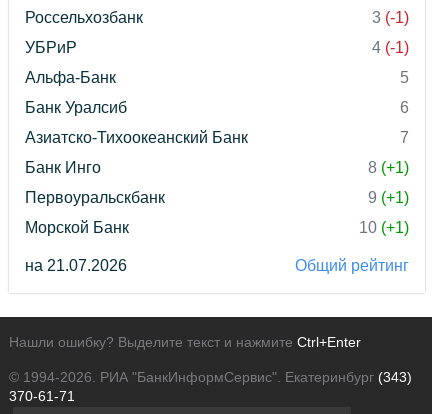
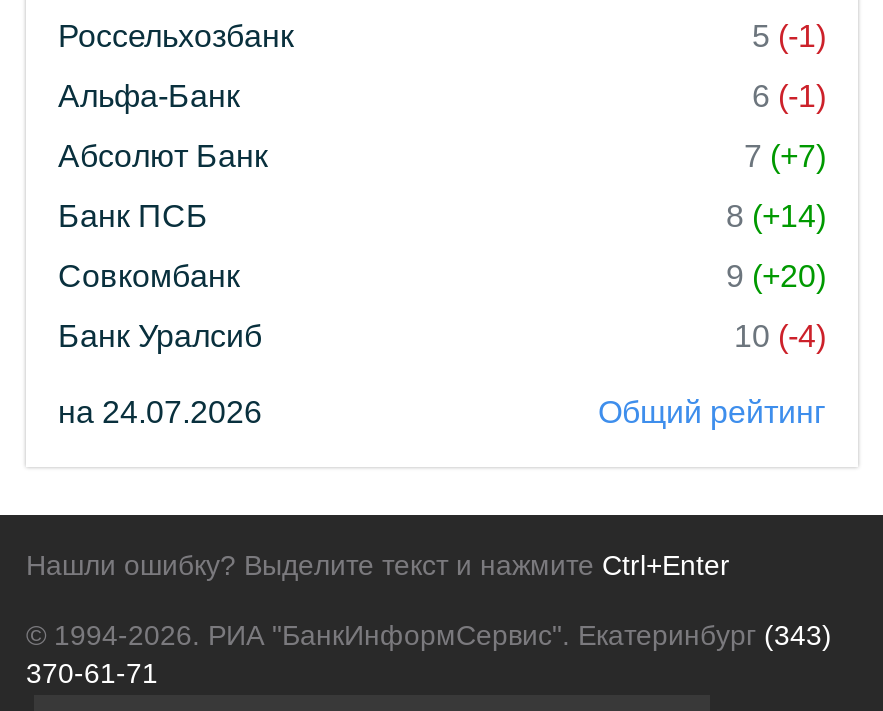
[25,9,409,56] 3 (-1) | УБРиР | 4 (-1) -> [752,19,826,53] 5 (-1)
[400,69,409,86] 5 -> [58,79,826,293] 6 (-1) | Абсолют Банк | 7 (+7) | Банк ПСБ | 8 (+14) | Совкомбанк | 9 (+20)
[25,99,409,274] 6 | Азиатско-Тихоокеанский Банк | 7 | Банк Инго | 8 (+1) | Первоуральскбанк | 9 (+1) | Морской Банк | 10 (+1) | на 21.07.2026 -> [58,319,826,429] 10 (-4) | на 24.07.2026
moved [25,99,127,116] -> [58,319,262,353]: Банк Уралсиб

